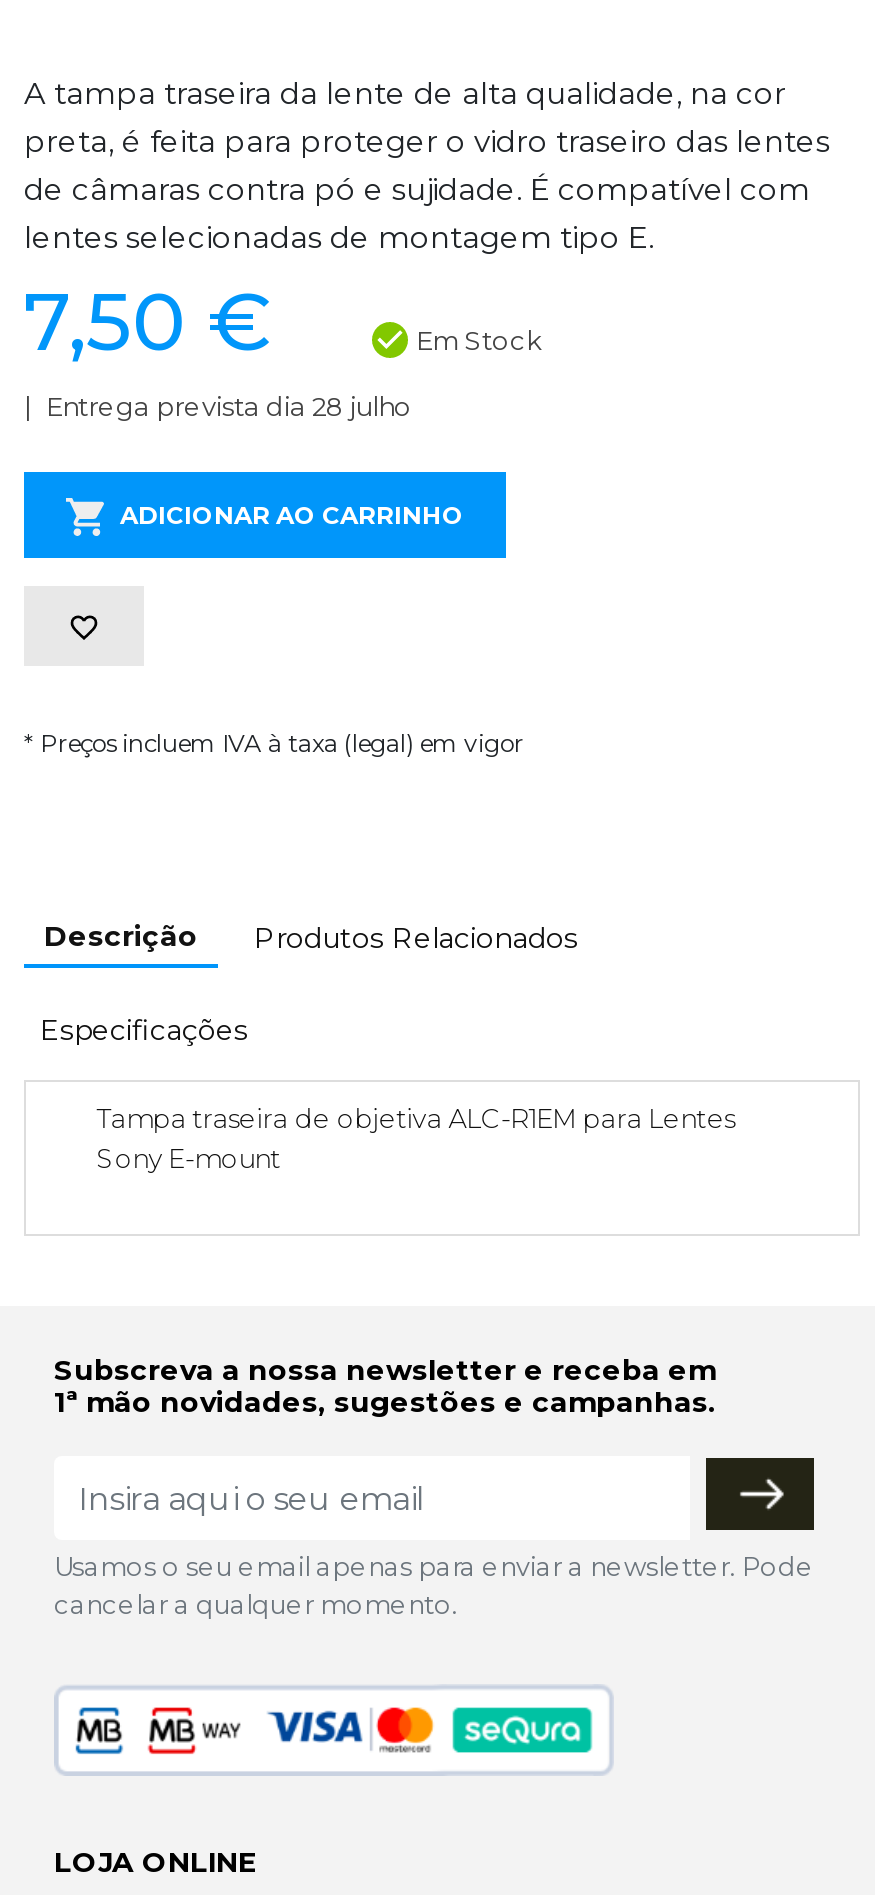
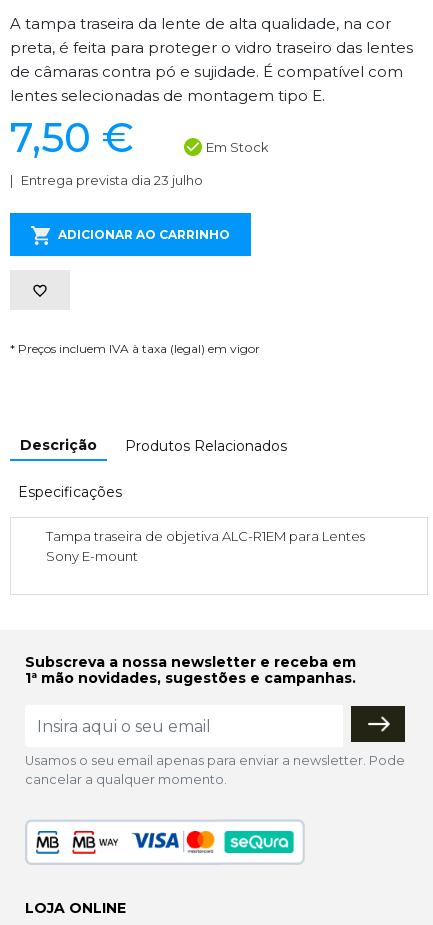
[46,389,412,421] Entrega prevista dia 28 julho -> [21,172,203,188] Entrega prevista dia 23 julho

